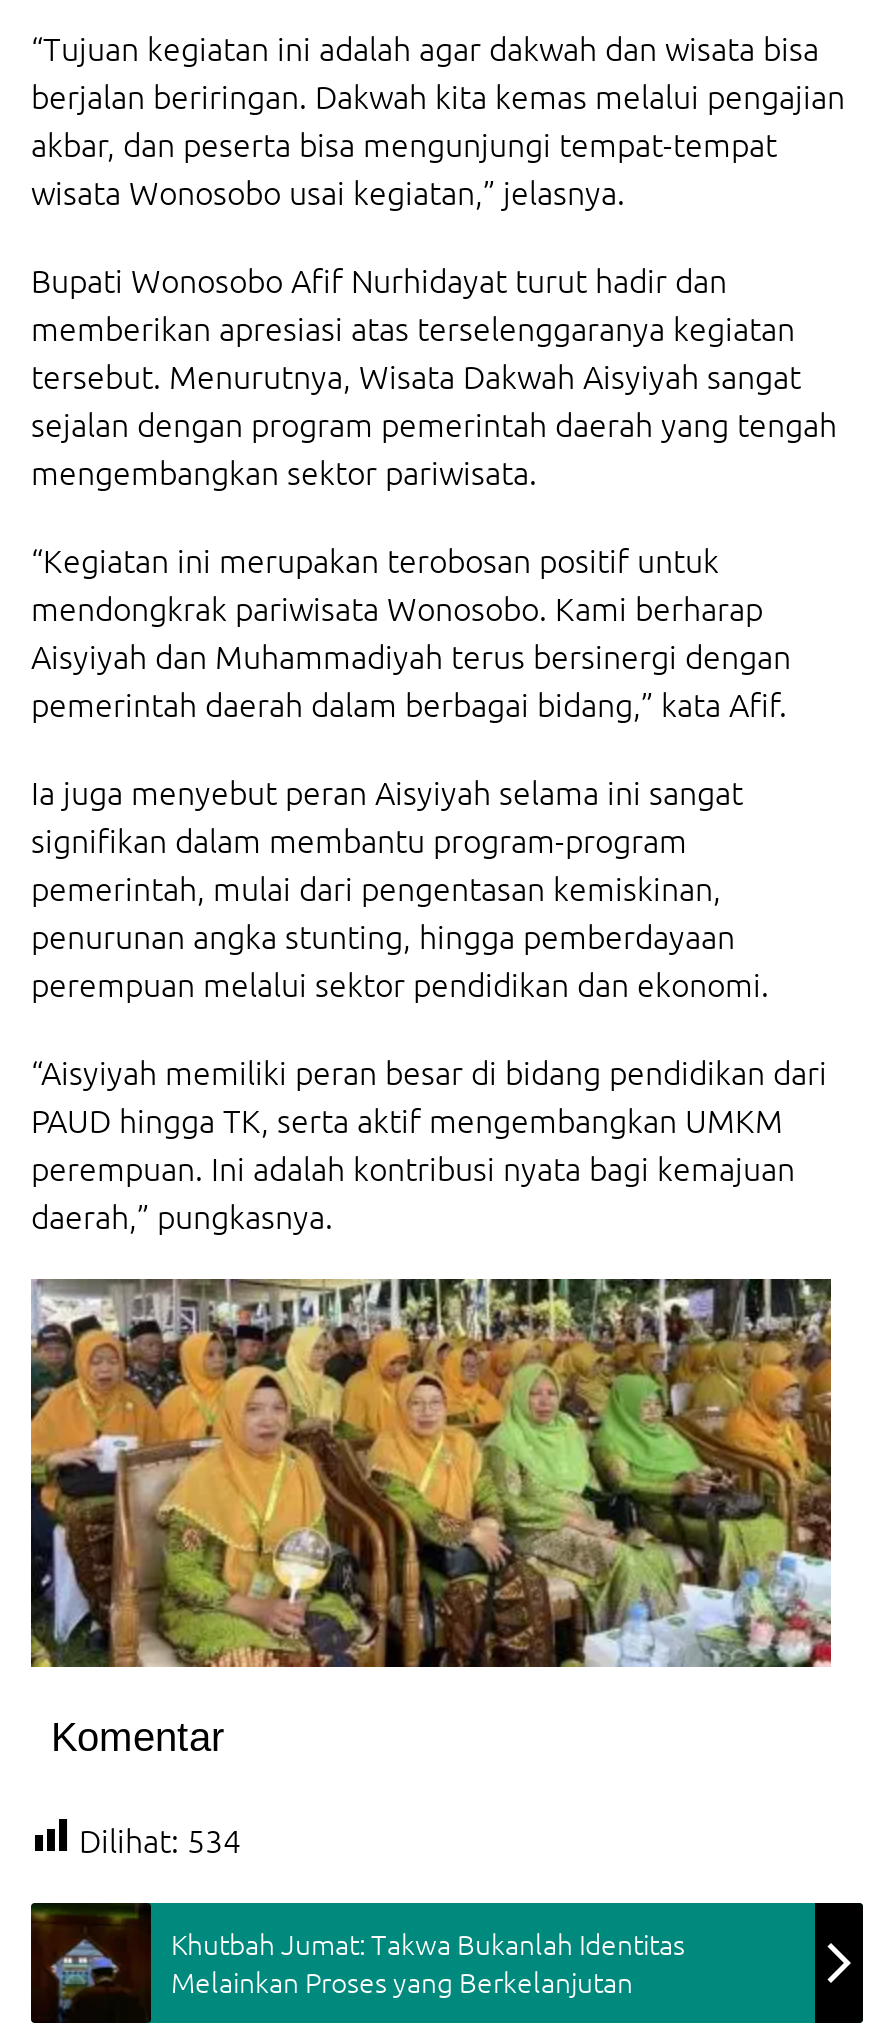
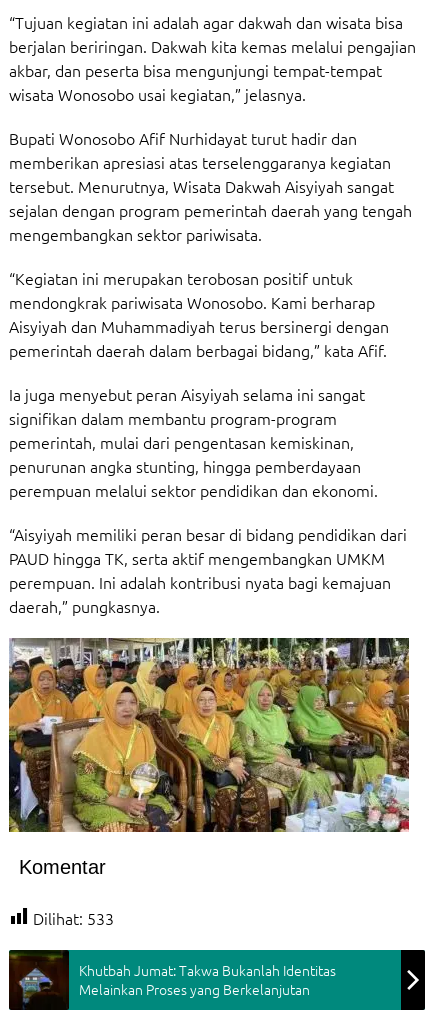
[79,1817,241,1861] Dilihat: 534 -> [33,907,114,929] Dilihat: 533

